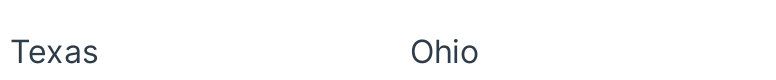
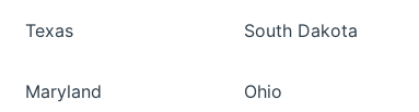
none -> [25,19,358,102] South Dakota | Maryland

